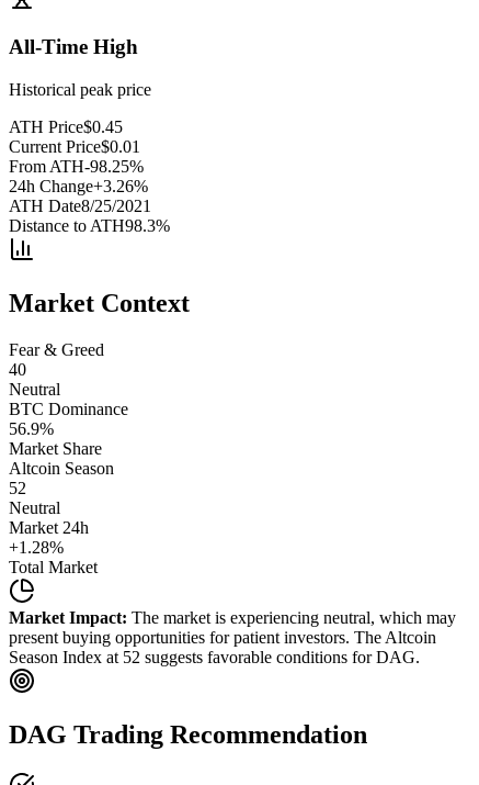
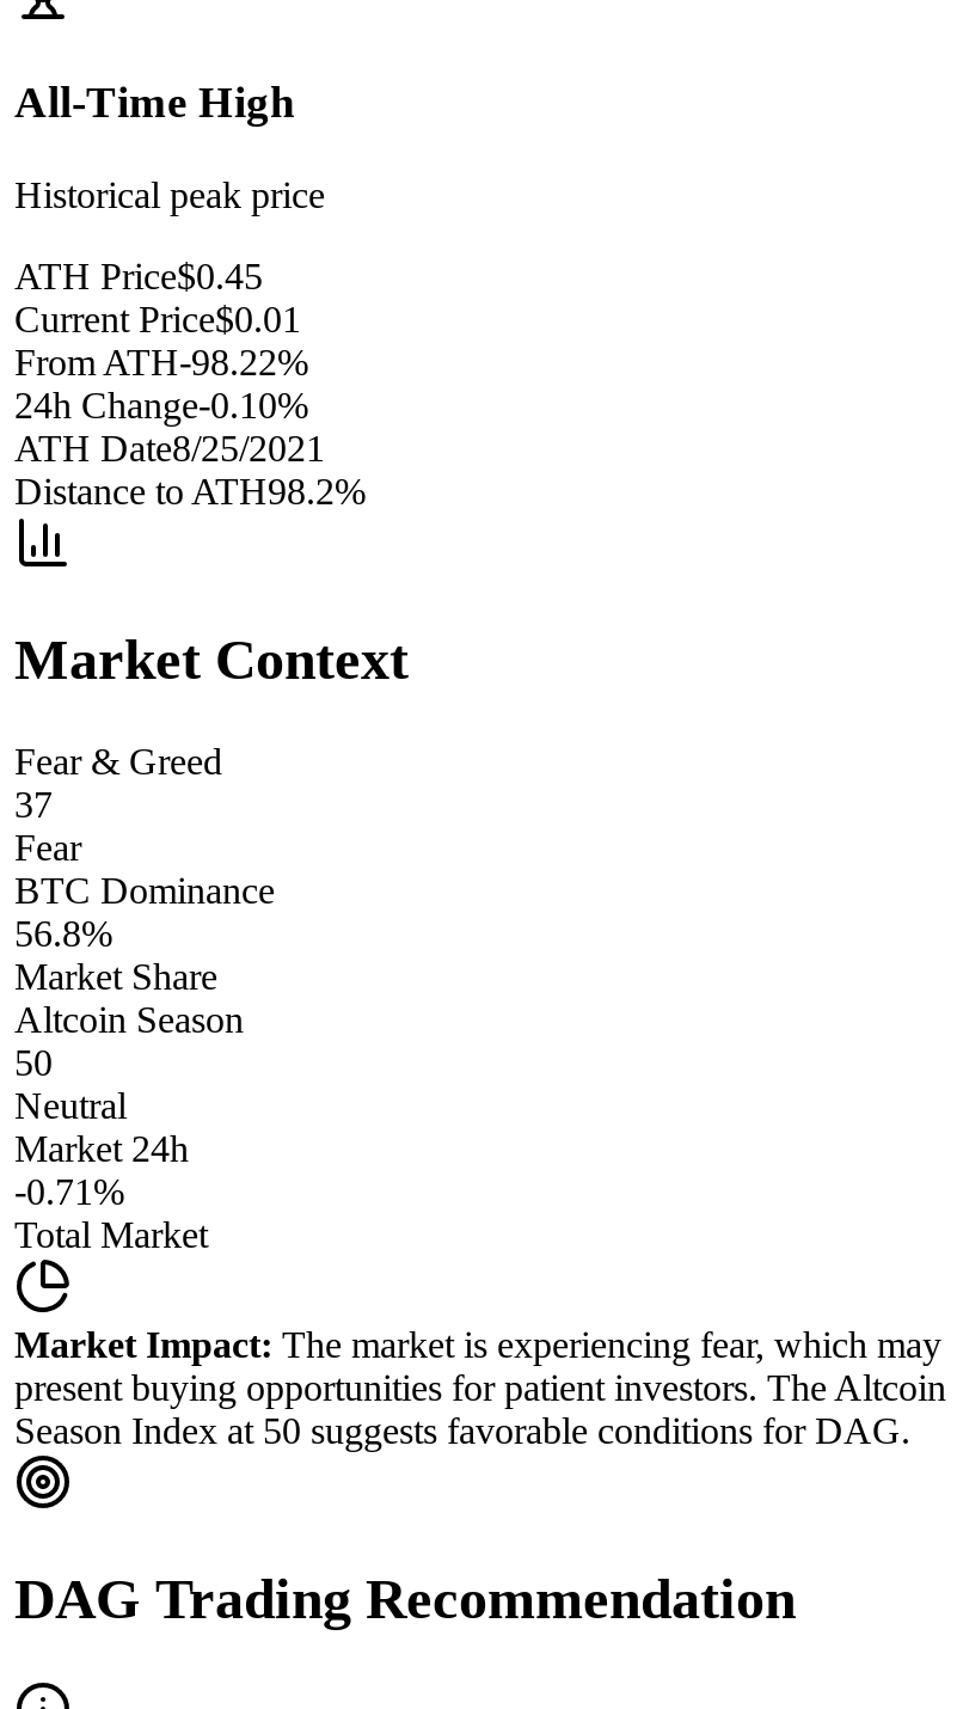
[9,157,148,195] From ATH-98.25% | 24h Change+3.26% -> [14,342,308,425] From ATH-98.22% | 24h Change-0.10%
[9,216,170,235] Distance to ATH98.3% -> [14,471,366,511] Distance to ATH98.2%
[9,360,60,398] 40 | Neutral -> [14,783,81,867] 37 | Fear
[9,419,54,438] 56.9% -> [14,912,112,953] 56.8%
[9,478,26,497] 52 -> [14,1041,53,1082] 50
[9,538,64,556] + 1.28% -> [14,1170,124,1211] -0.71%
[9,608,456,627] Market Impact: The market is experiencing neutral, which may -> [14,1323,941,1364] Market Impact: The market is experiencing fear, which may
[9,647,420,666] Season Index at 52 suggests favorable conditions for DAG. -> [14,1410,910,1450] Season Index at 50 suggests favorable conditions for DAG.

